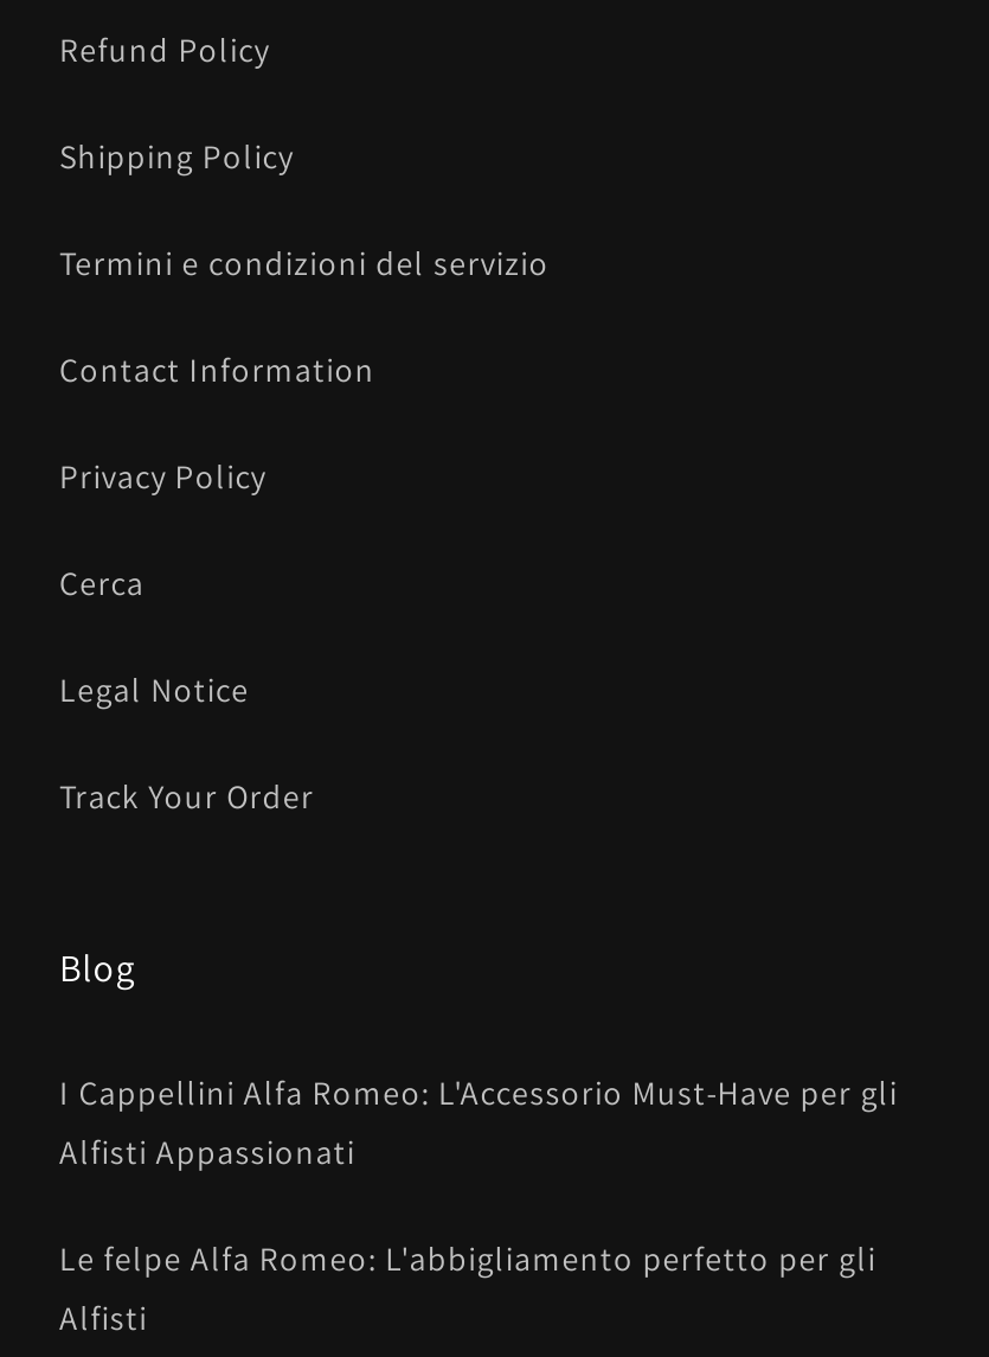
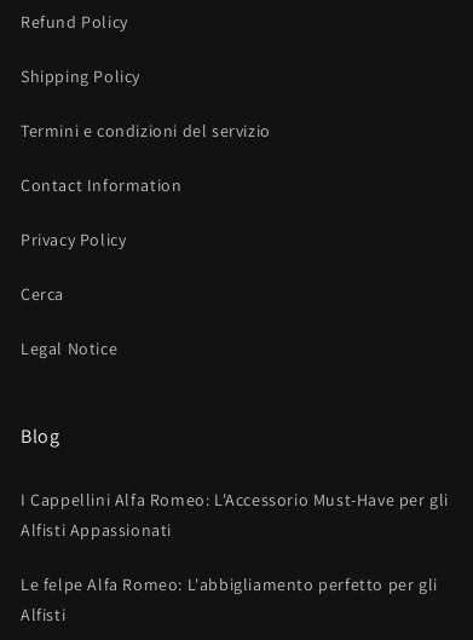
[59,775,314,818] Track Your Order -> none

